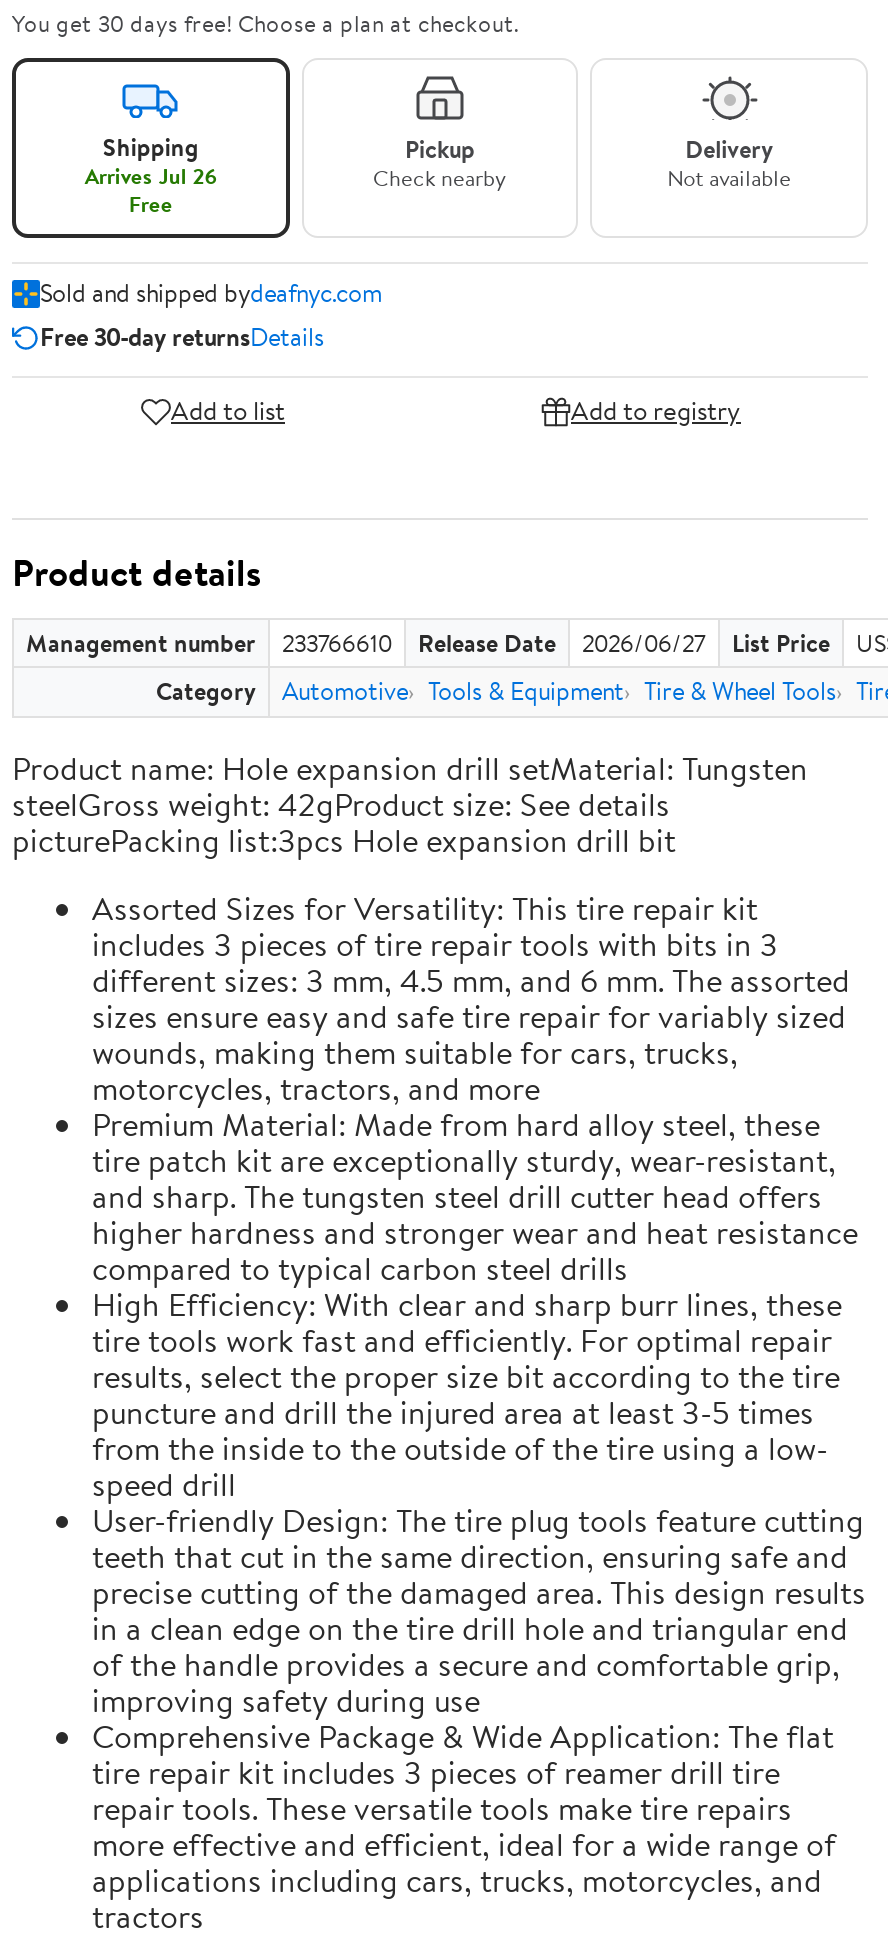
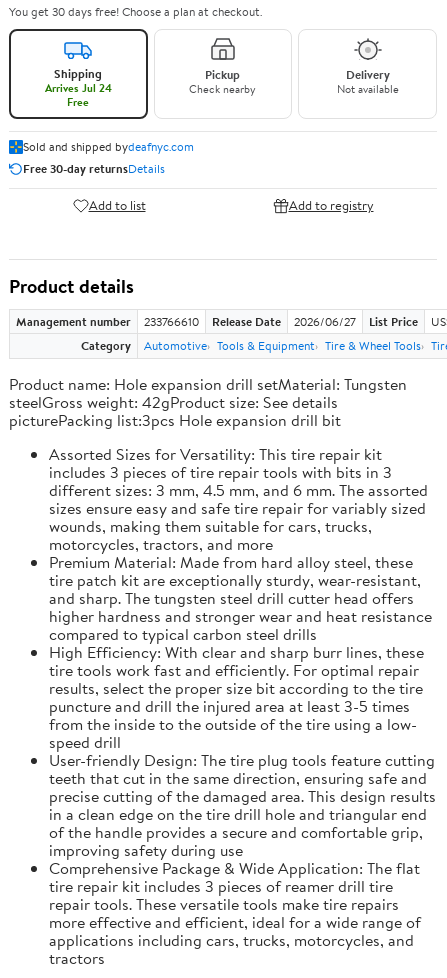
[85,160,217,192] Arrives Jul 26 -> [45,80,112,96] Arrives Jul 24

